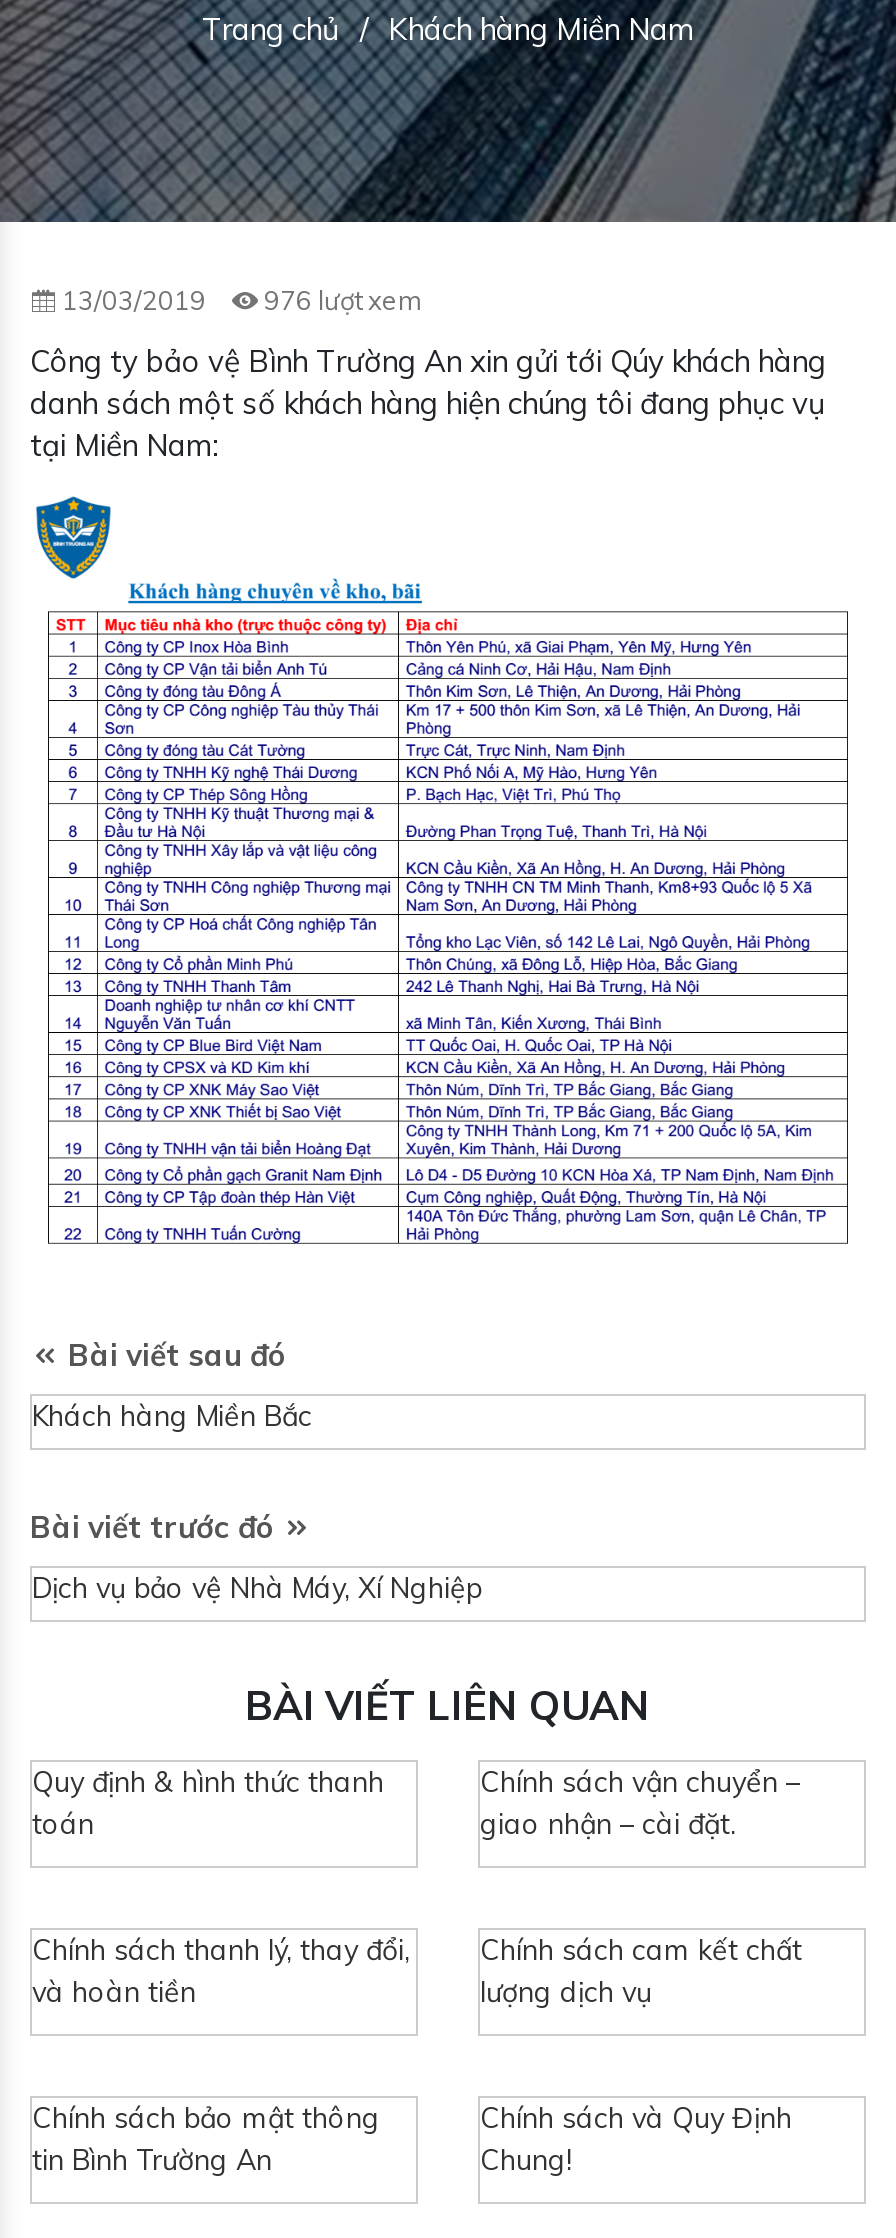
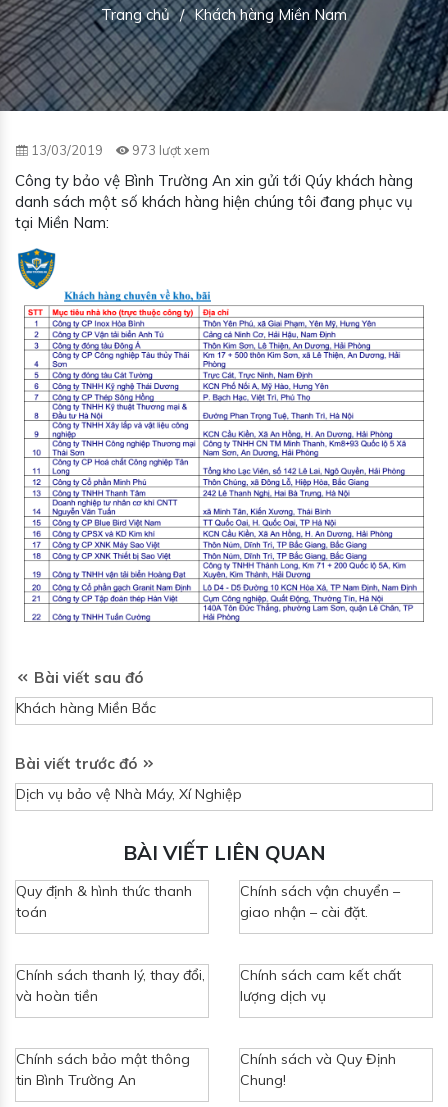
[56,285,420,317] 13/03/2019 976 lượt xem -> [28,142,210,158] 13/03/2019 973 lượt xem

